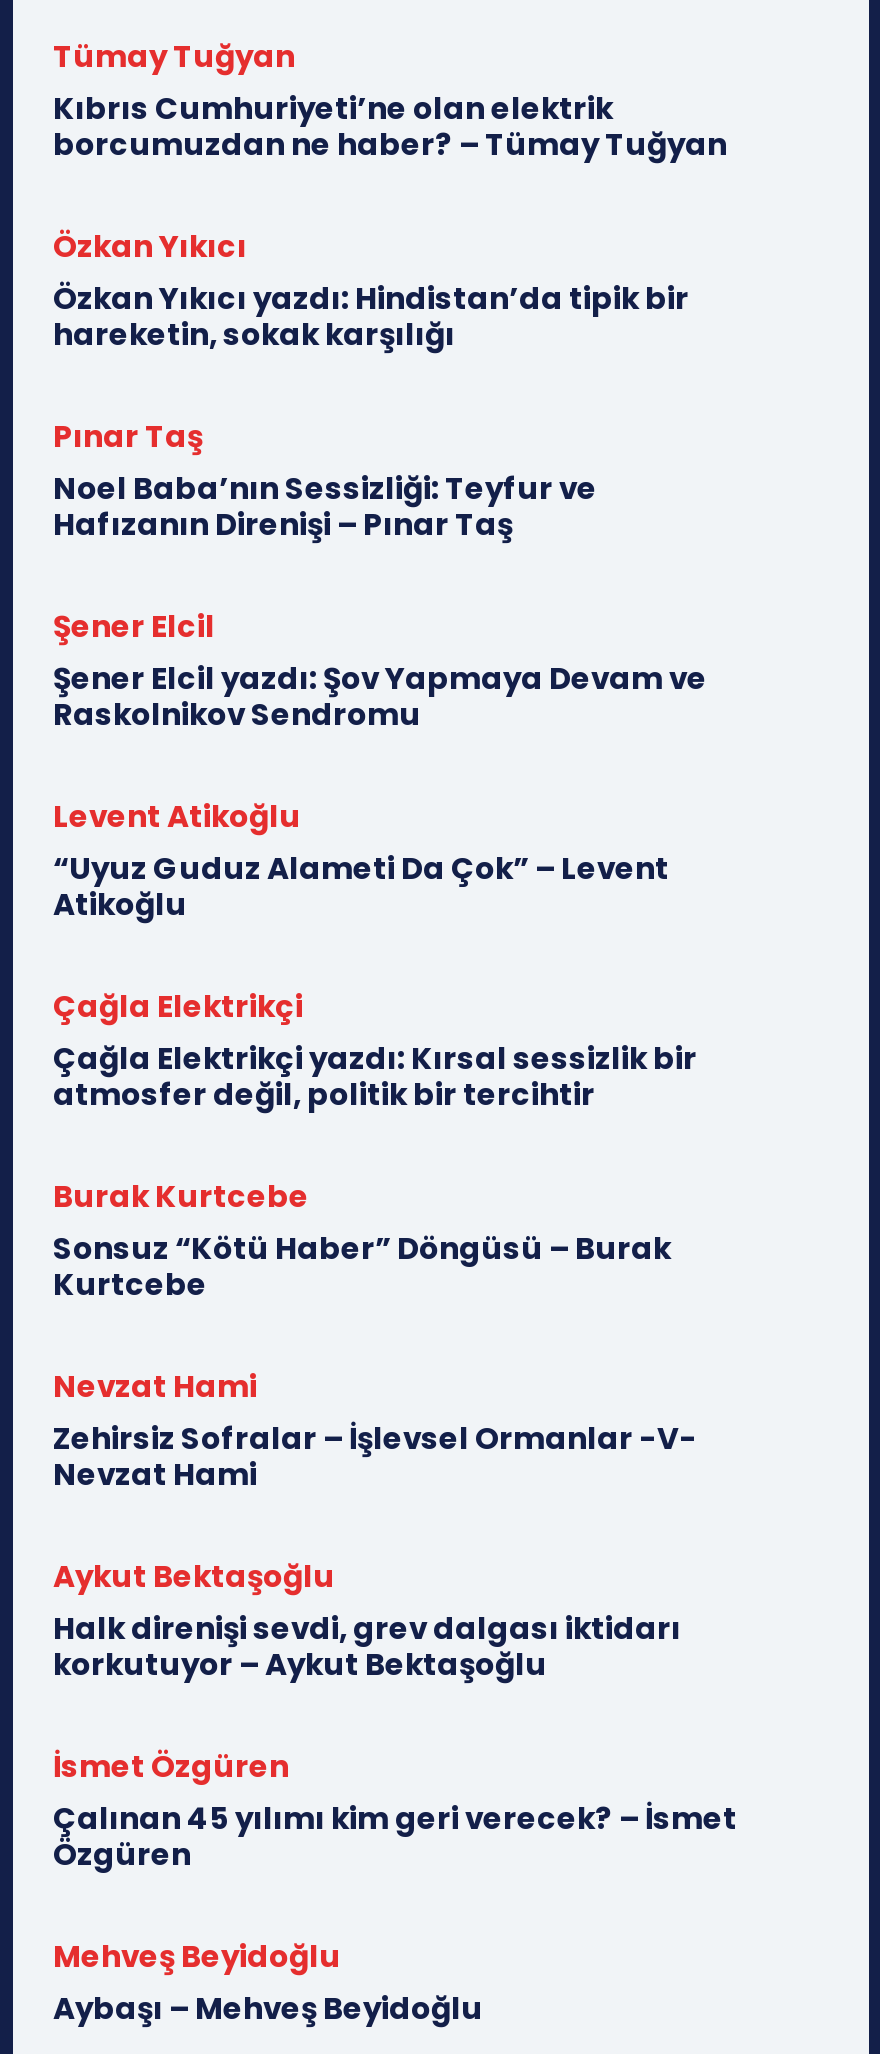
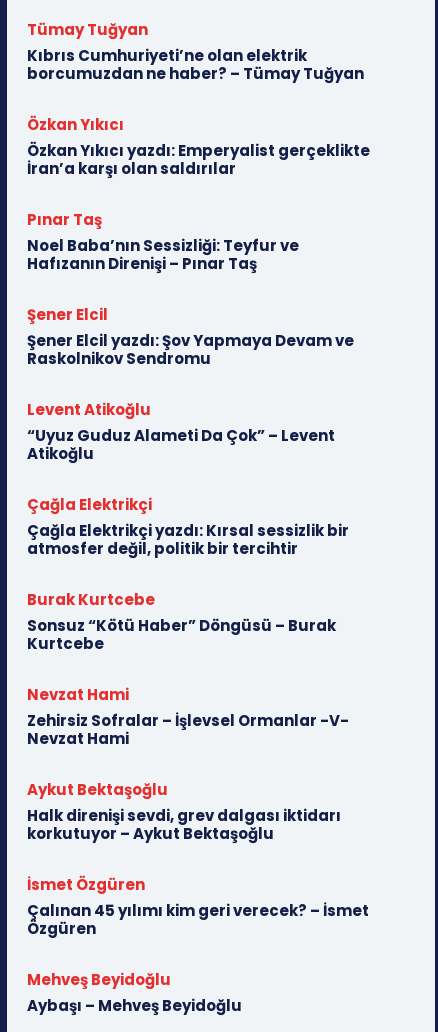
[53,278,689,356] Özkan Yıkıcı yazdı: Hindistan’da tipik bir | hareketin, sokak karşılığı -> [27,140,370,179] Özkan Yıkıcı yazdı: Emperyalist gerçeklikte | İran’a karşı olan saldırılar

